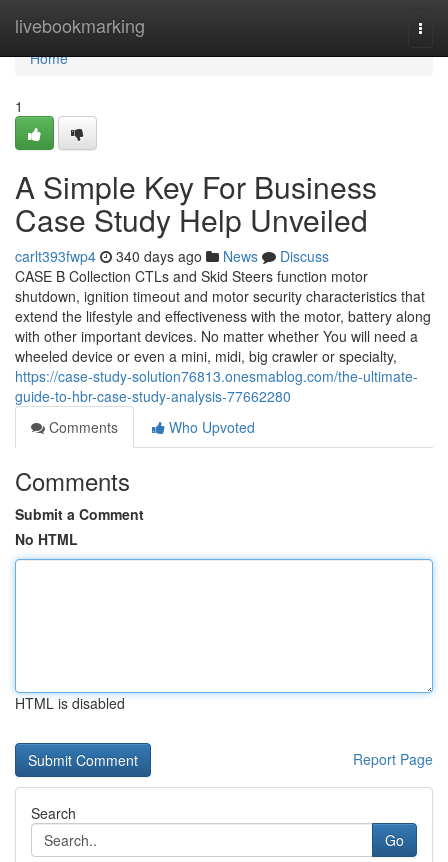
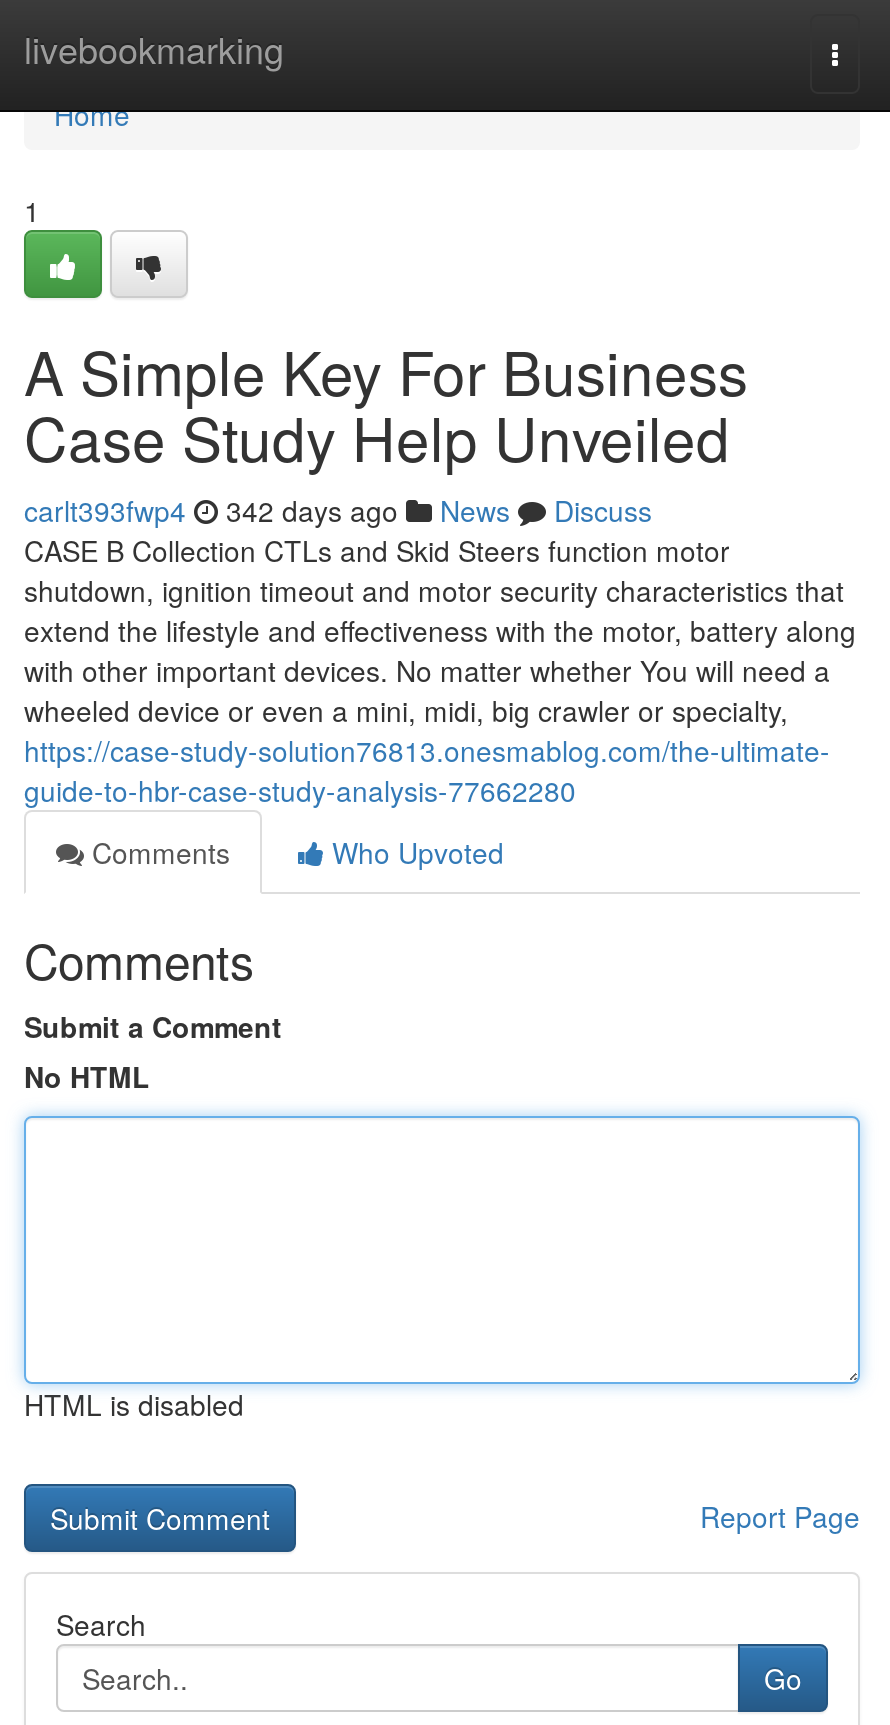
[15,246,329,266] carlt393fwp4 340 days ago News Discuss -> [24,490,652,530] carlt393fwp4 342 days ago News Discuss

